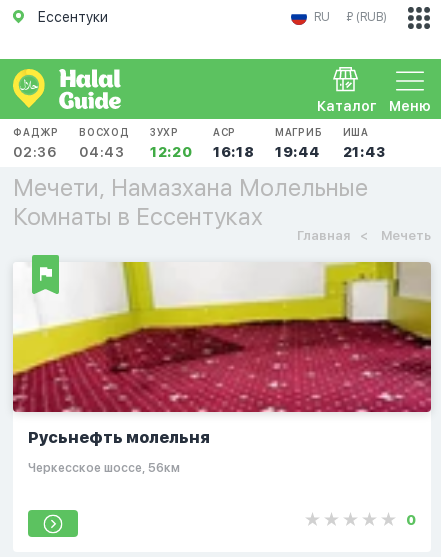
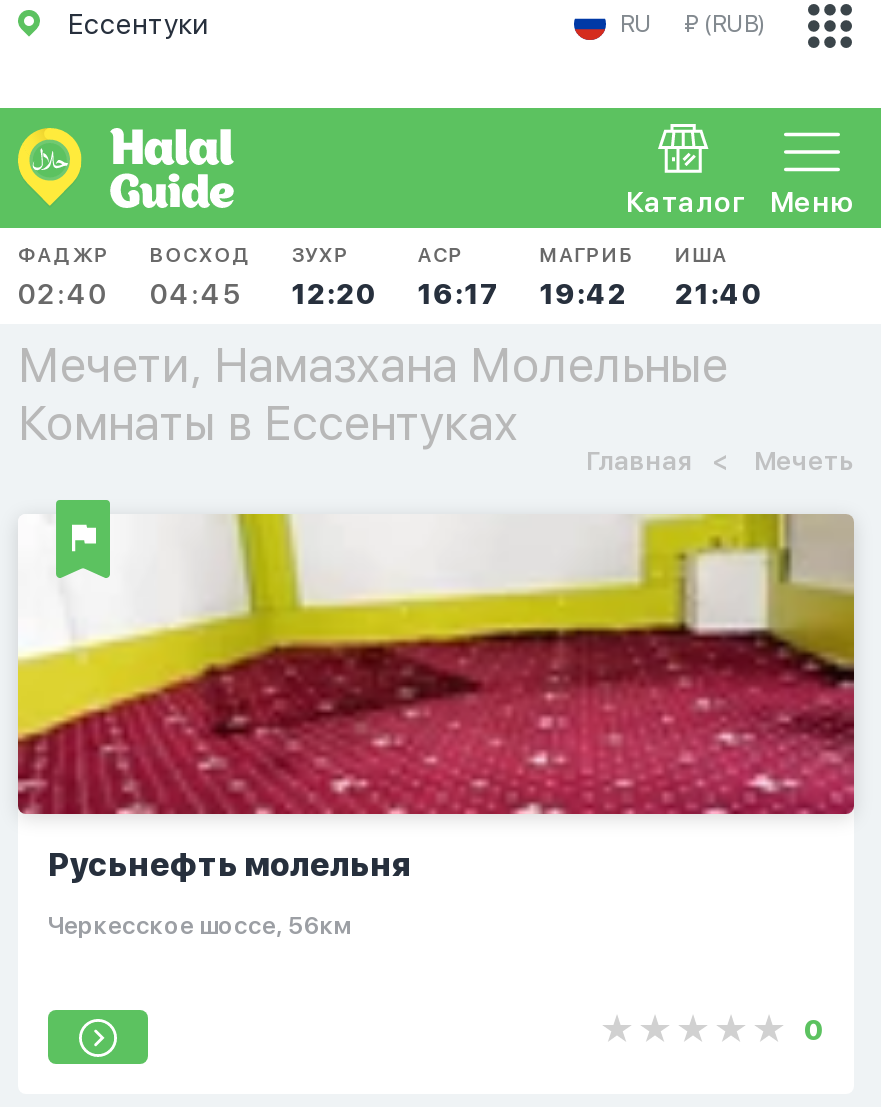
[13,144,57,160] 02:36 -> [18,278,108,310] 02:40
[79,144,125,160] 04:43 -> [150,278,240,310] 04:45
[213,144,255,160] 16:18 -> [418,278,500,310] 16:17
[275,144,320,160] 19:44 -> [540,278,628,310] 19:42
[343,144,386,160] 21:43 -> [675,278,763,310] 21:40

